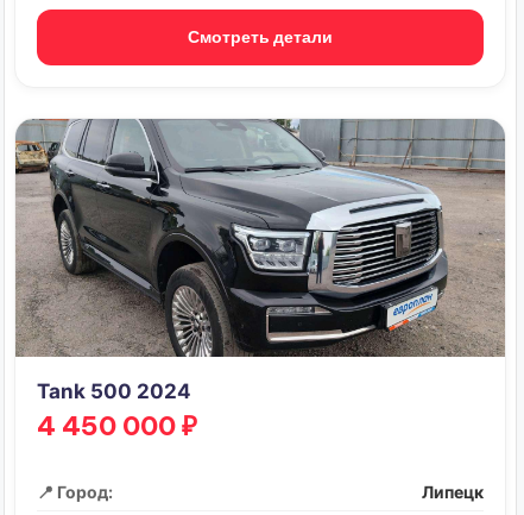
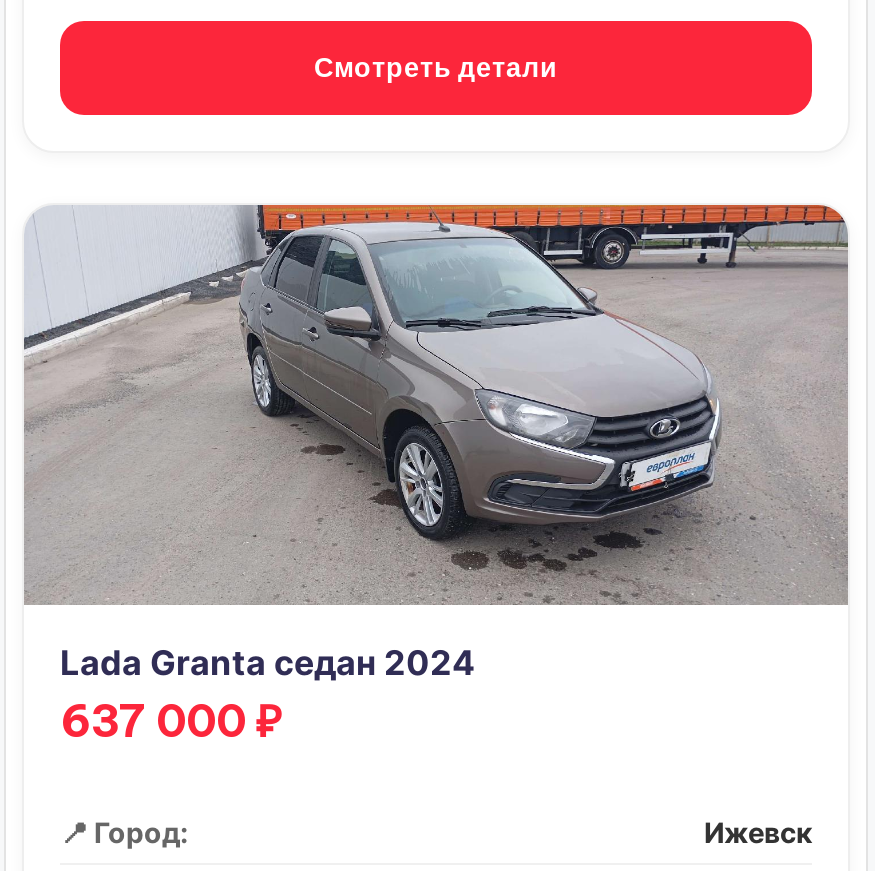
[14,118,505,443] [image] | Tank 500 2024 | 4 450 000 ₽ -> [24,203,846,750] [image] | Lada Granta седан 2024 | 637 000 ₽
[422,482,484,502] Липецк -> [704,816,812,850] Ижевск

